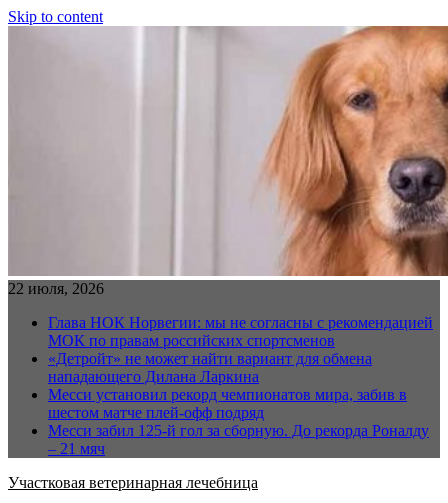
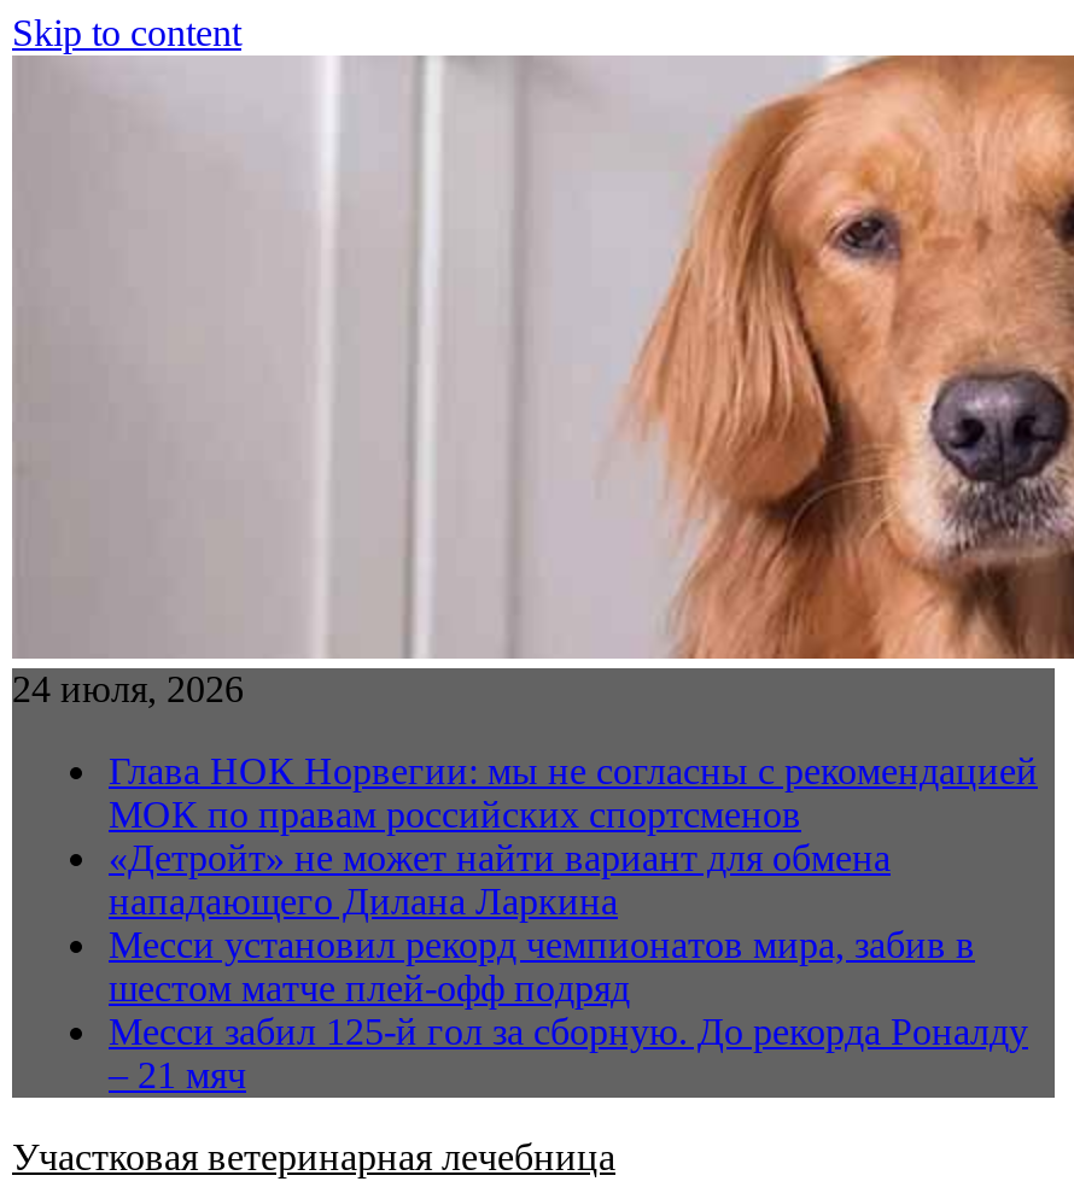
[8,280,104,297] 22 июля, 2026 -> [12,668,244,709] 24 июля, 2026

